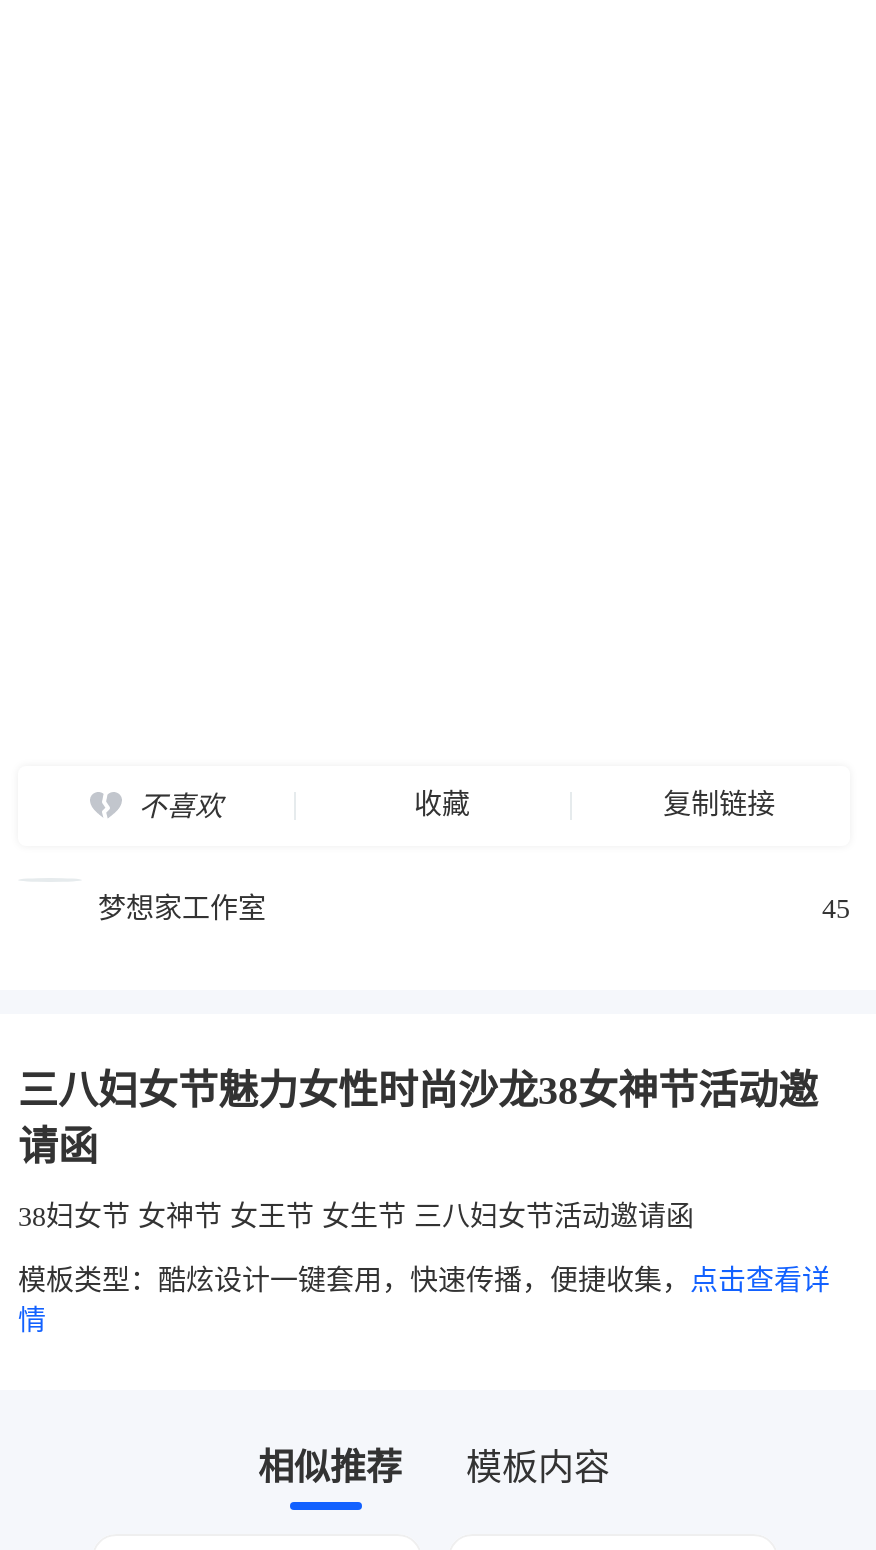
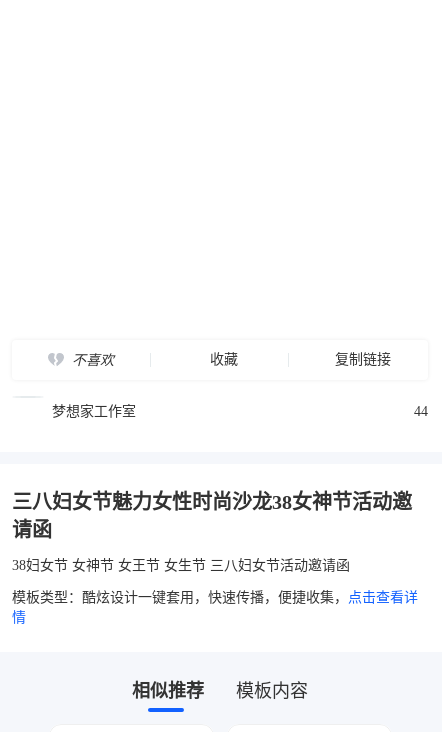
[822,894,850,924] 45 -> [414,404,428,419] 44

